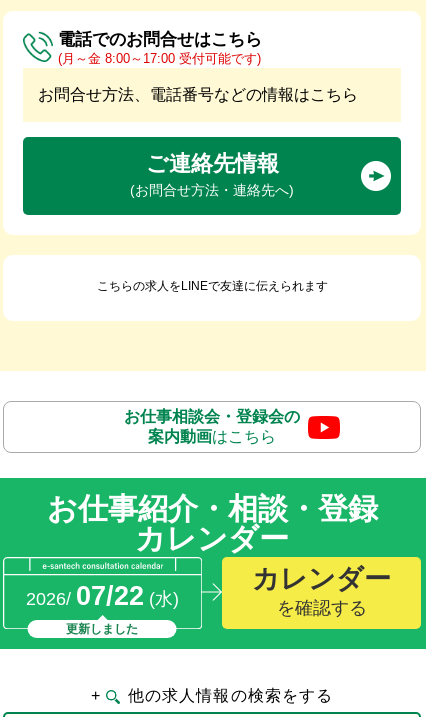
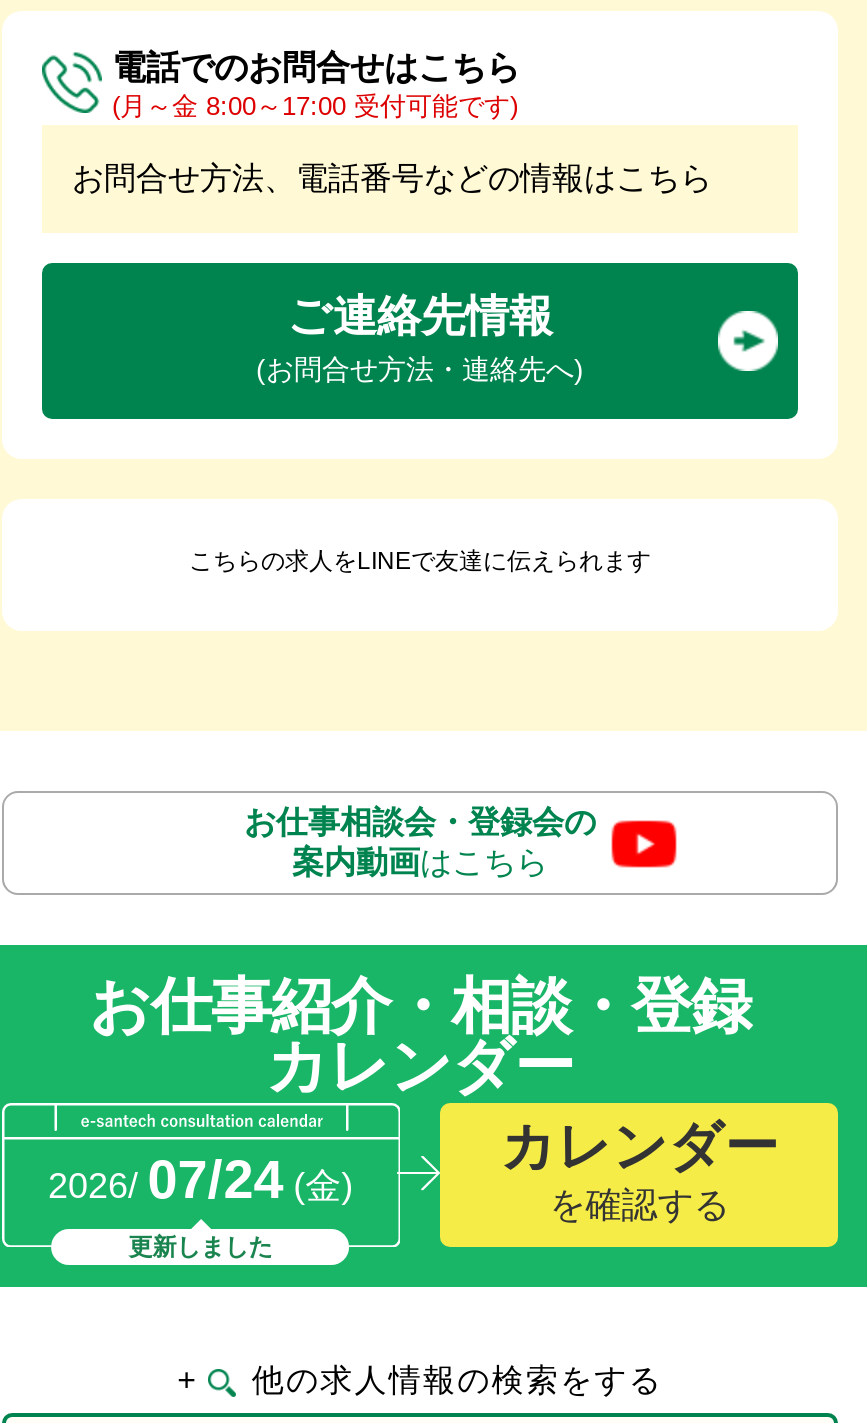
[26,581,179,611] 2026/ 07/22 (水) -> [48,1151,353,1211] 2026/ 07/24 (金)

